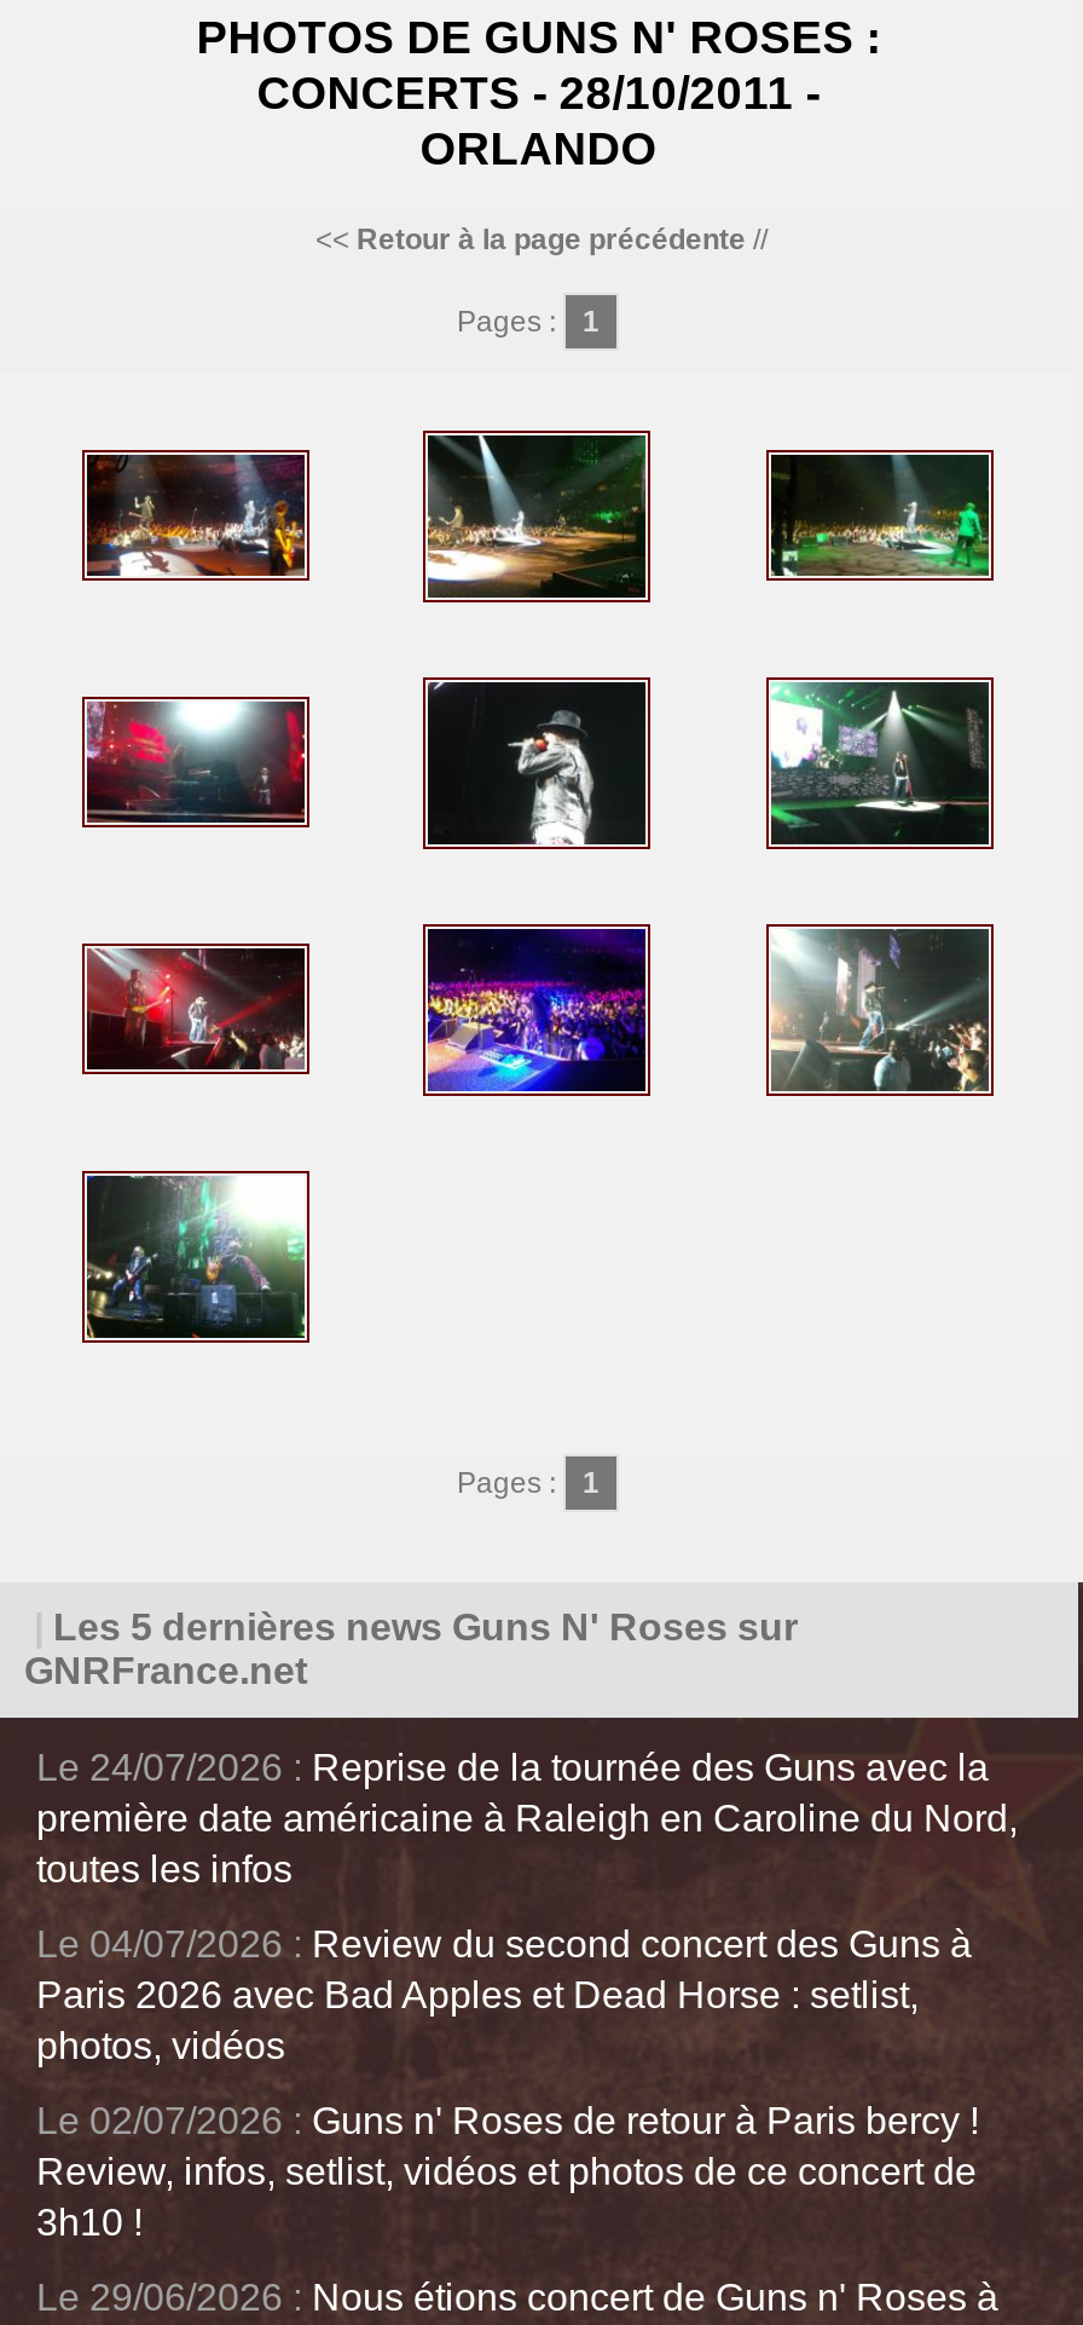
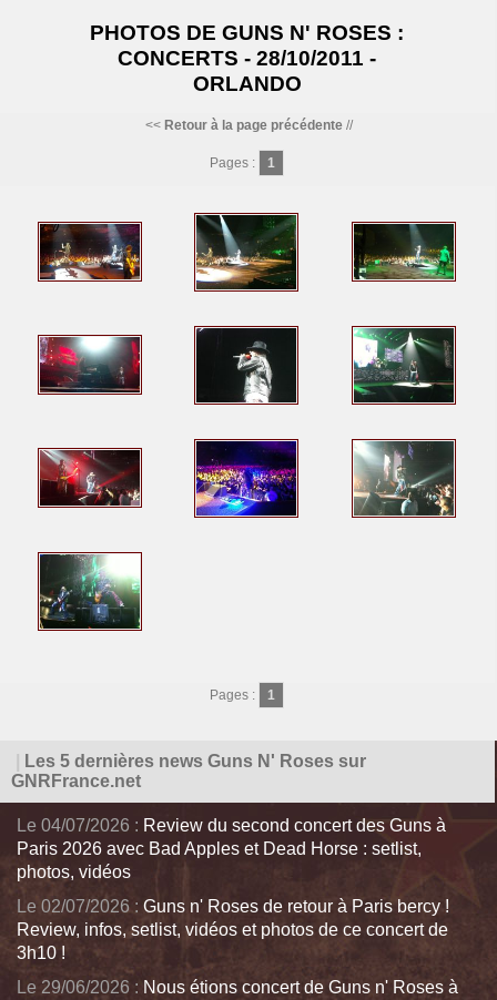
[36,1747,1018,1890] Le 24/07/2026 : Reprise de la tournée des Guns avec la | première date américaine à Raleigh en Caroline du Nord, | toutes les infos -> none

